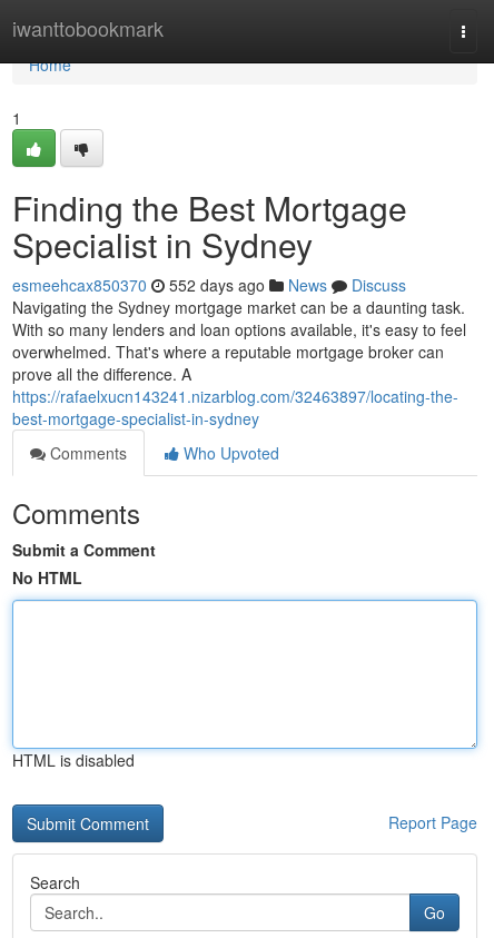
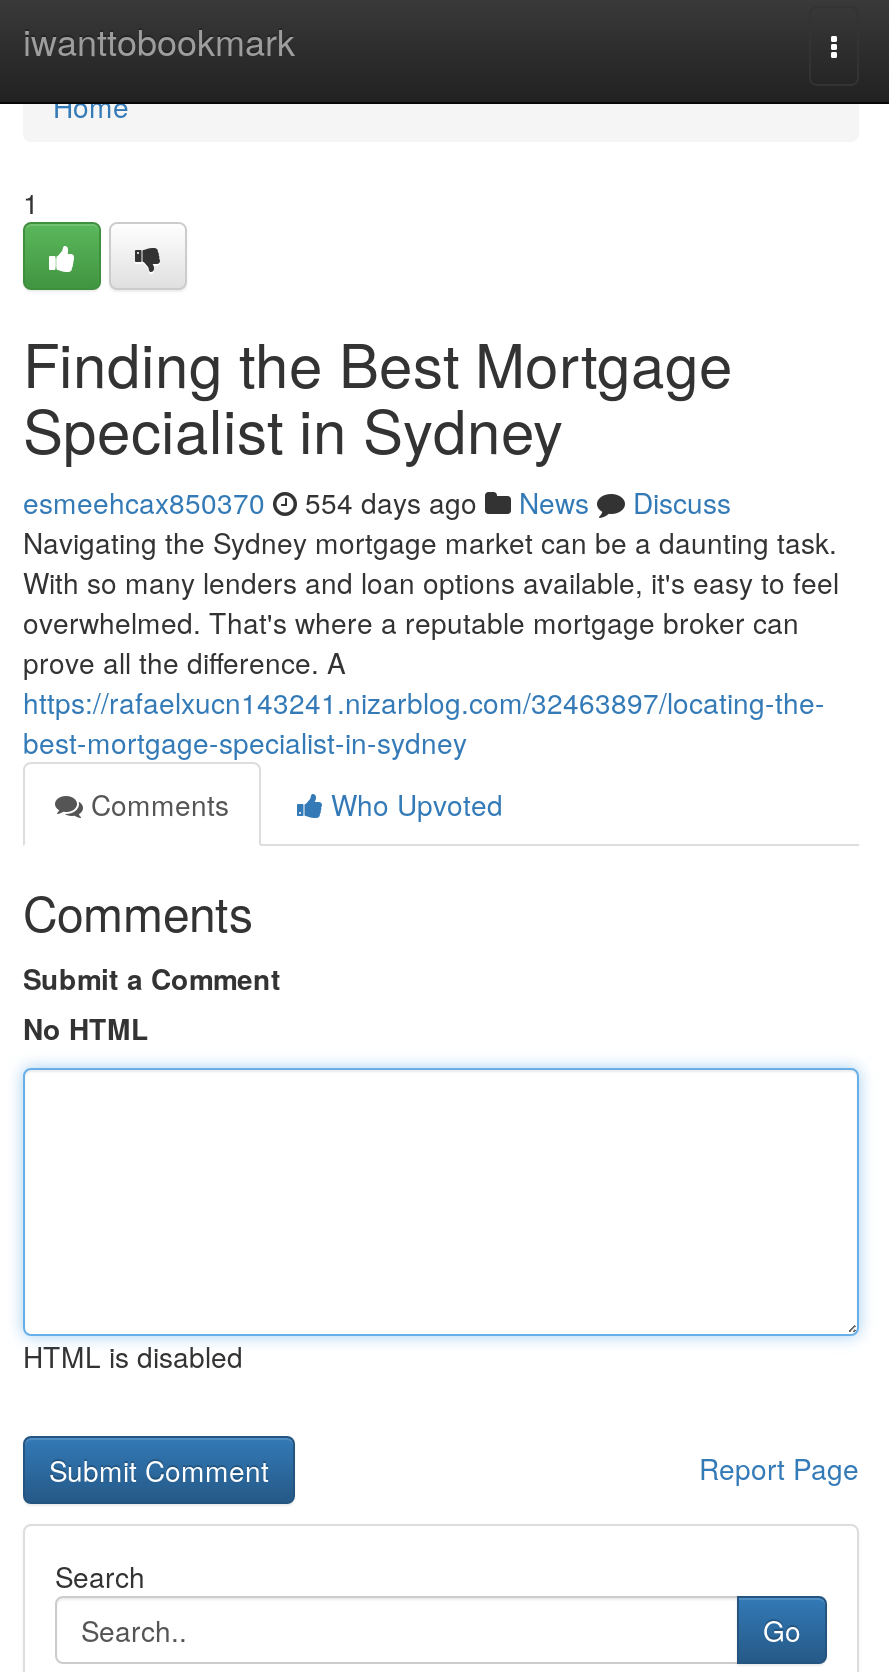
[12,274,406,296] esmeehcax850370 552 days ago News Discuss -> [23,482,731,522] esmeehcax850370 554 days ago News Discuss

